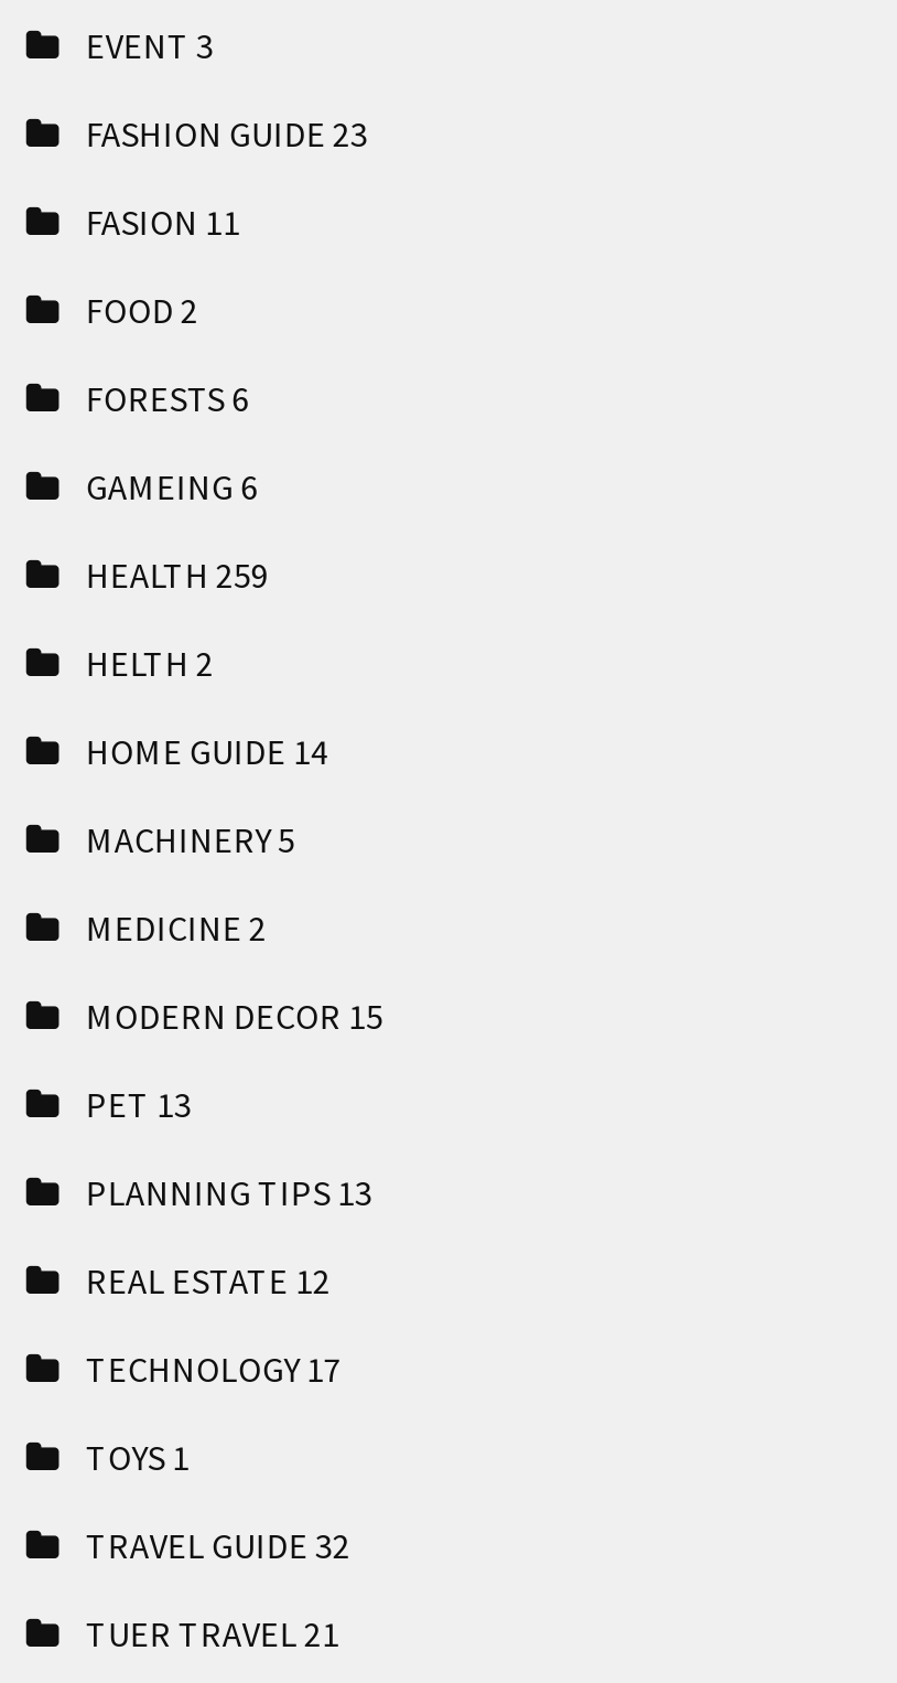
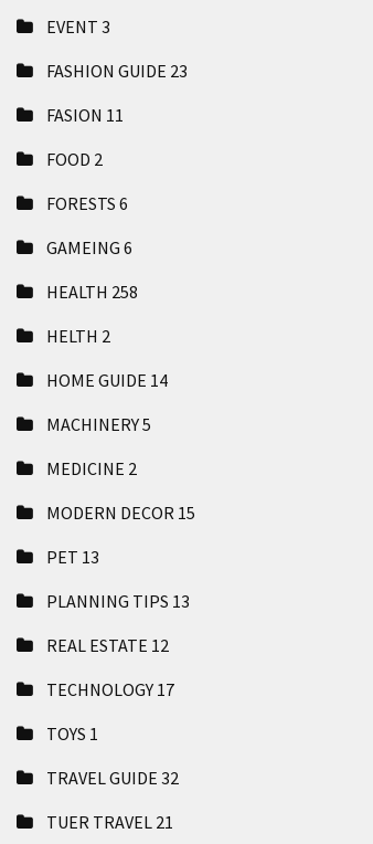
[86,553,269,597] HEALTH 259 -> [47,281,138,303] HEALTH 258

